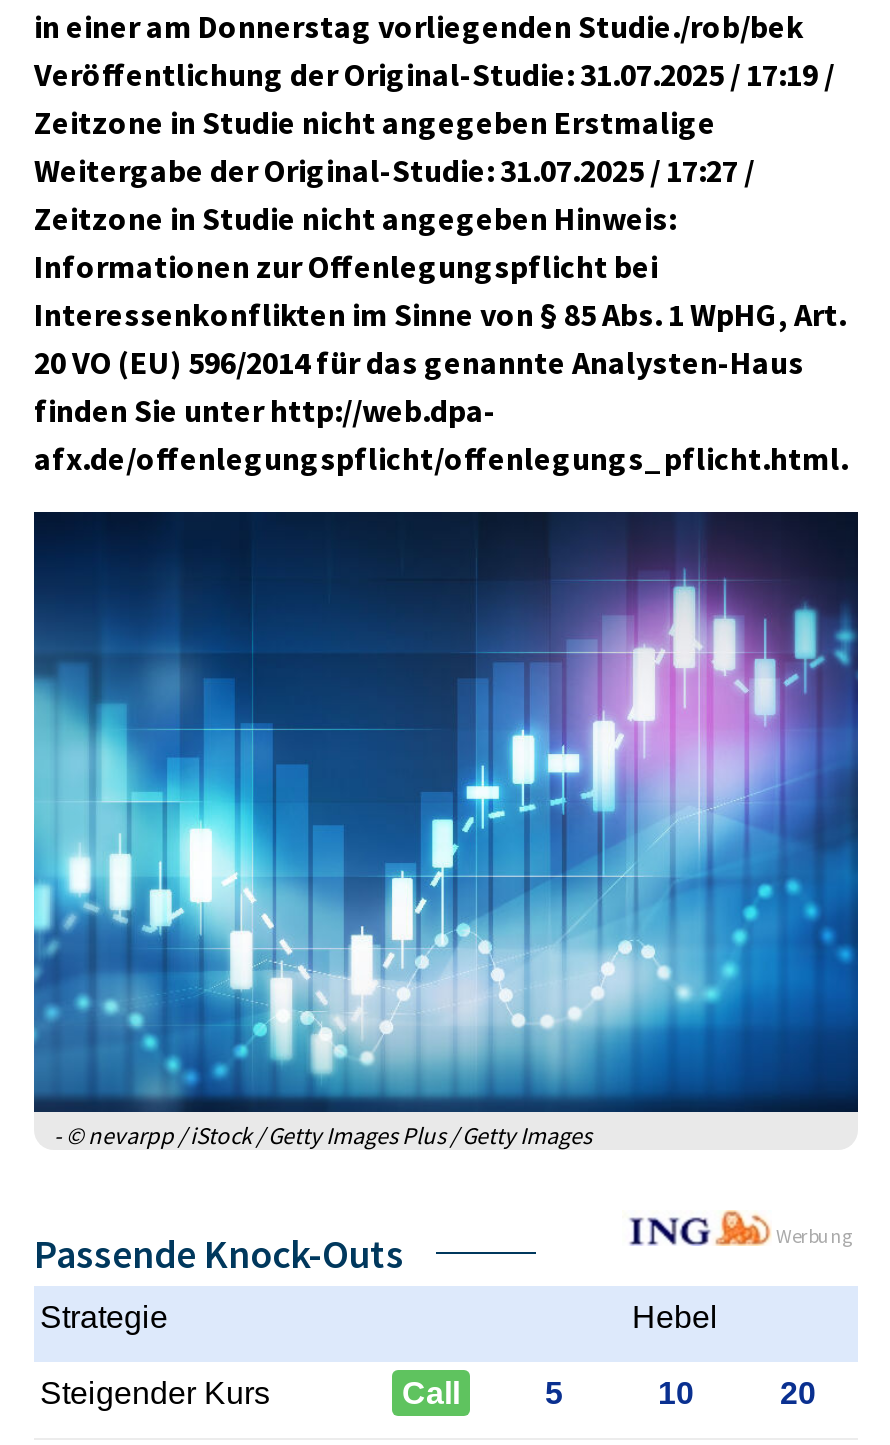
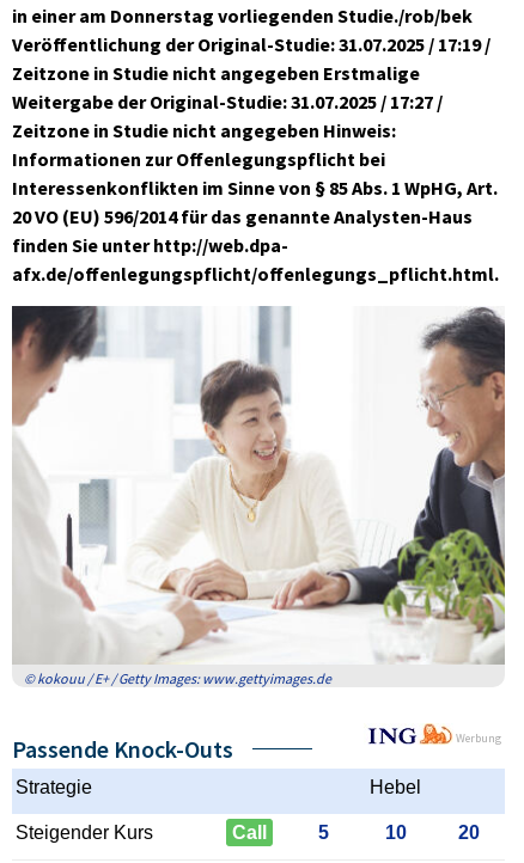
[32,510,860,1150] [image] | - © nevarpp / iStock / Getty Images Plus / Getty Images -> [11,305,506,687] [image] | © kokouu / E+ / Getty Images: www.gettyimages.de

